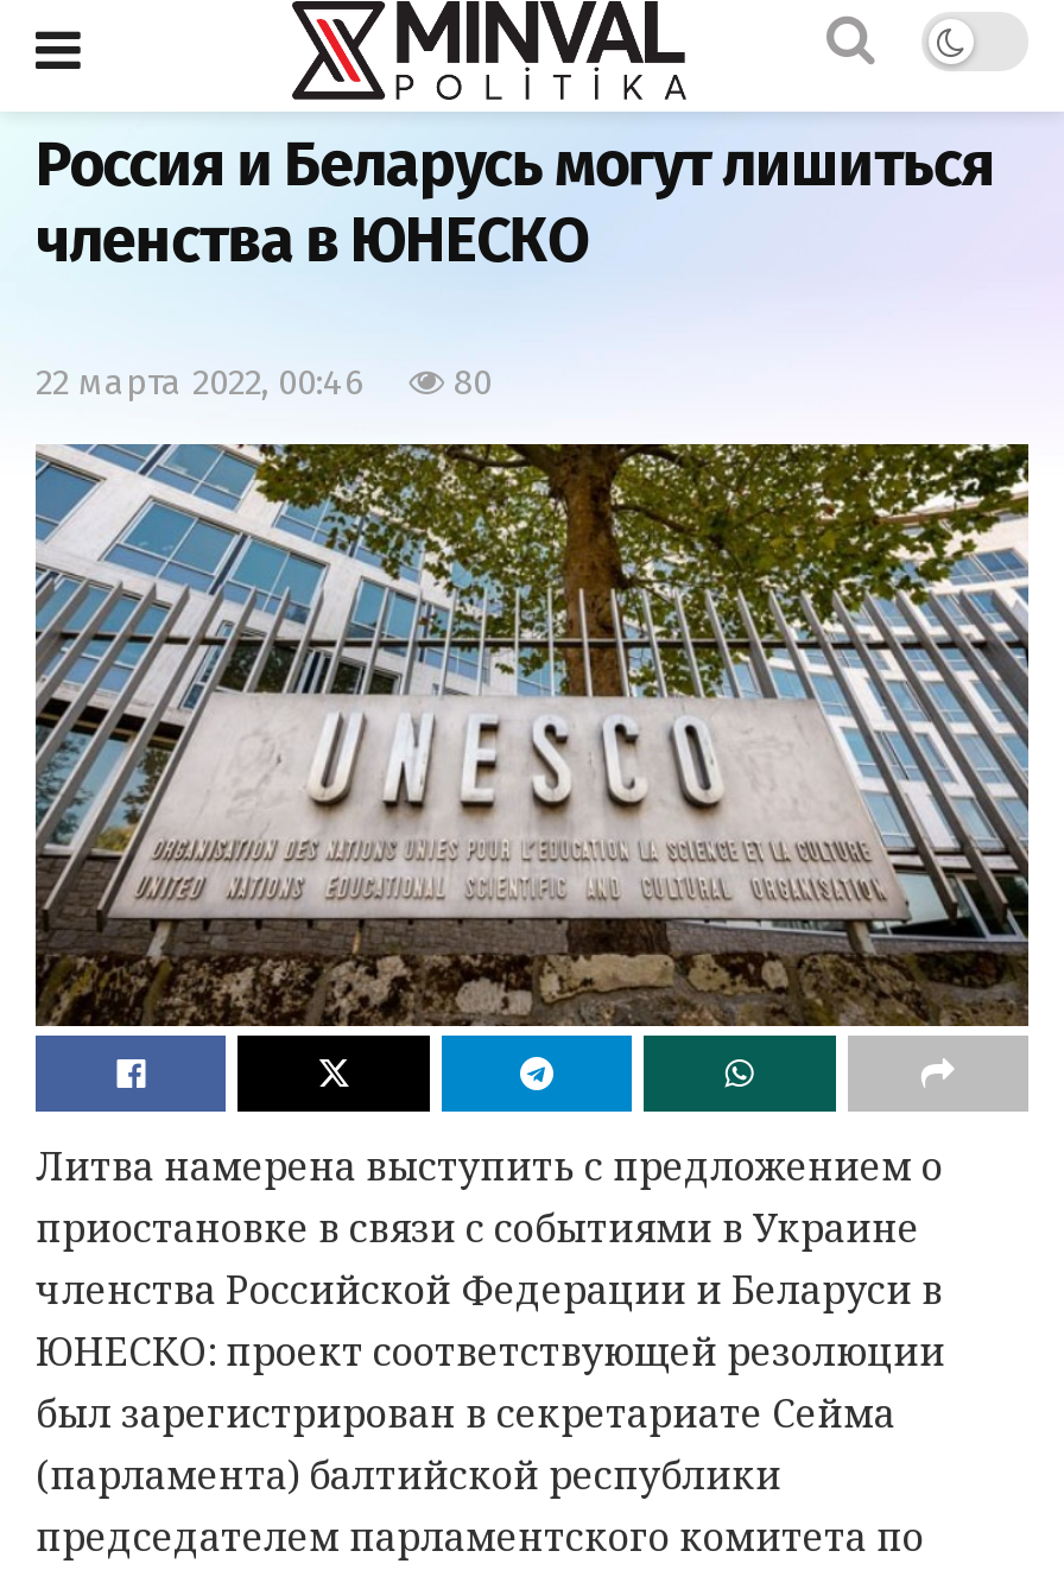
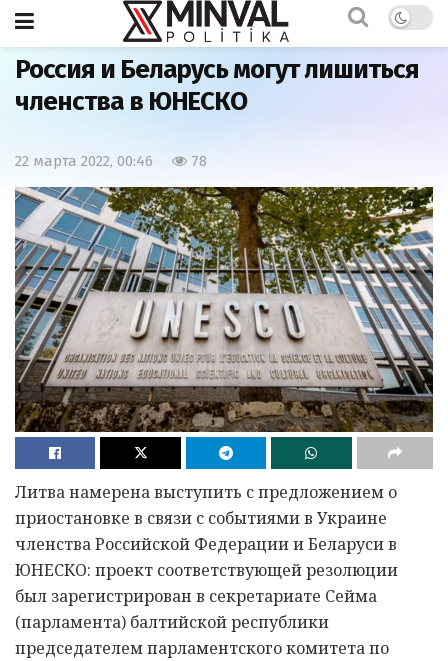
[36,362,492,405] 22 марта 2022, 00:46 80 -> [15,152,207,170] 22 марта 2022, 00:46 78

